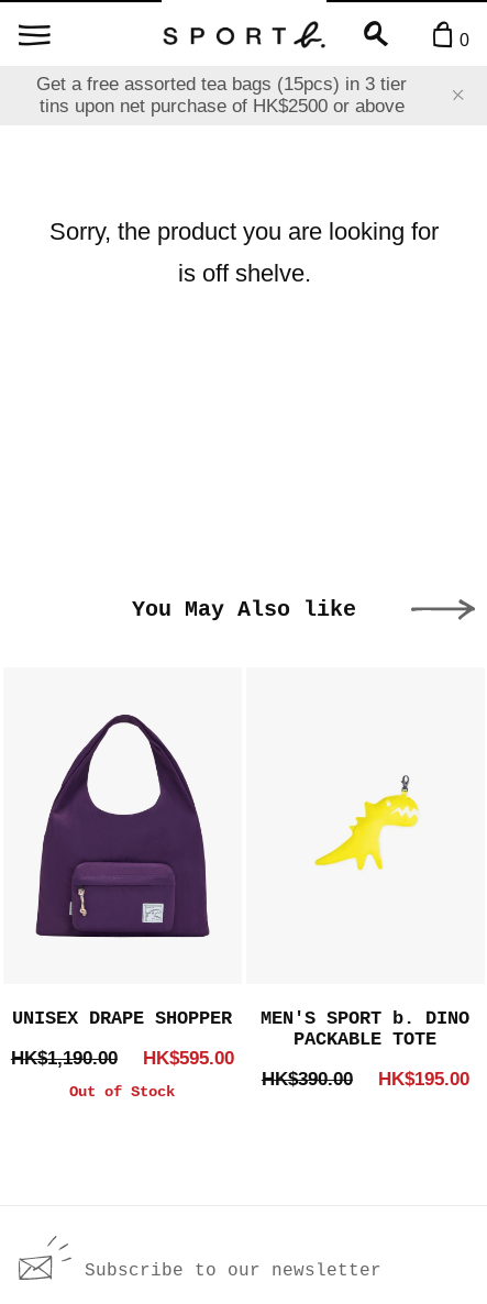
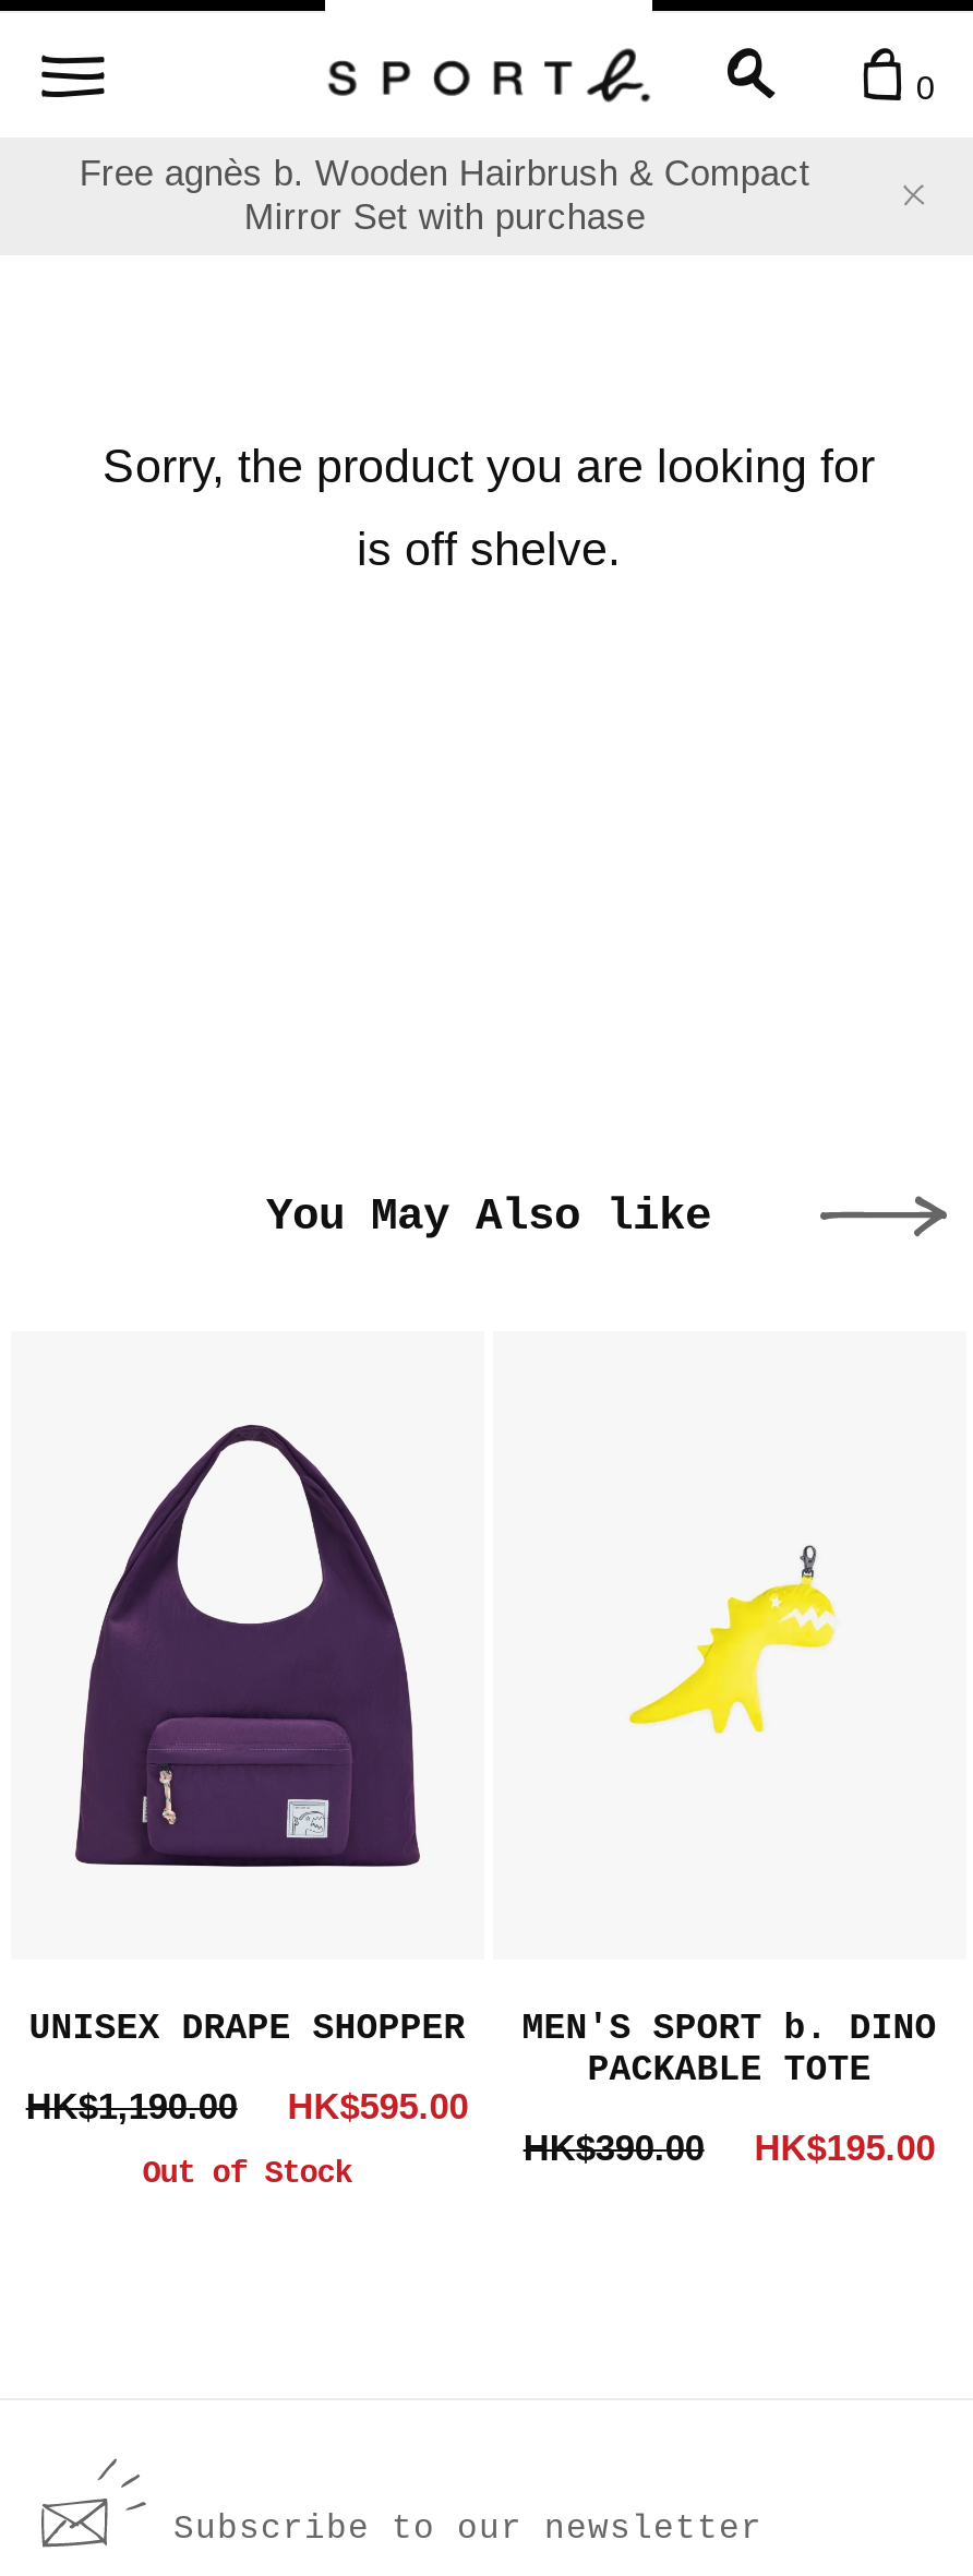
[37,74,407,117] Get a free assorted tea bags (15pcs) in 3 tier | tins upon net purchase of HK$2500 or above -> [79,153,810,239] Free agnès b. Wooden Hairbrush & Compact | Mirror Set with purchase

